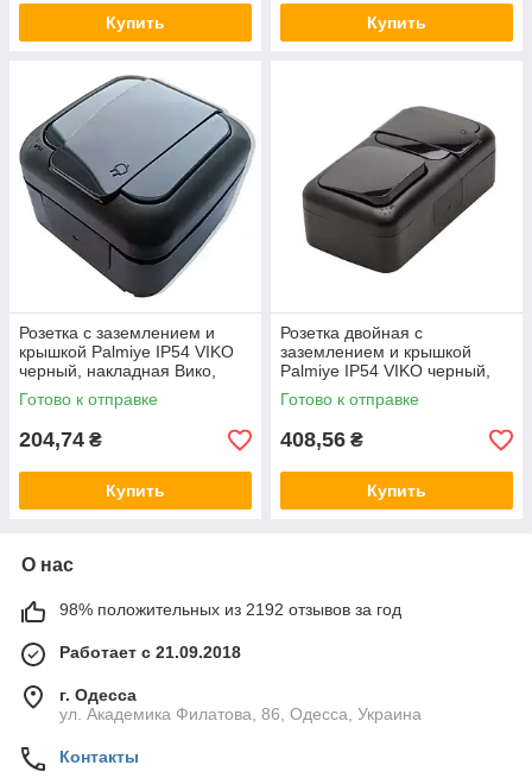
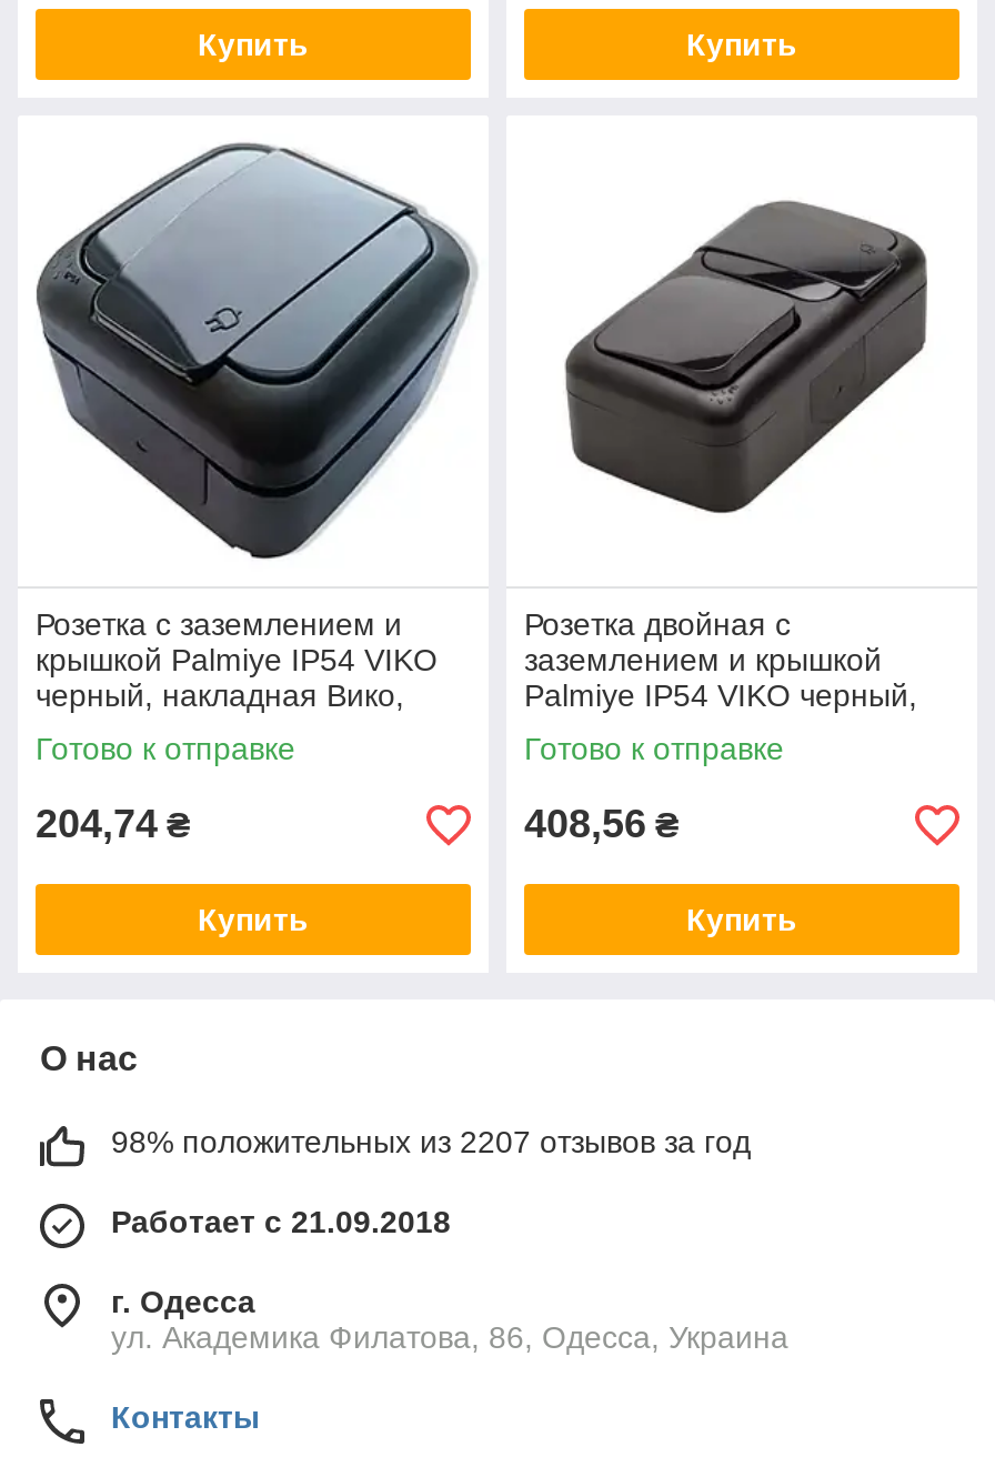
[59,600,401,619] 98% положительных из 2192 отзывов за год -> [111,1124,751,1159] 98% положительных из 2207 отзывов за год

